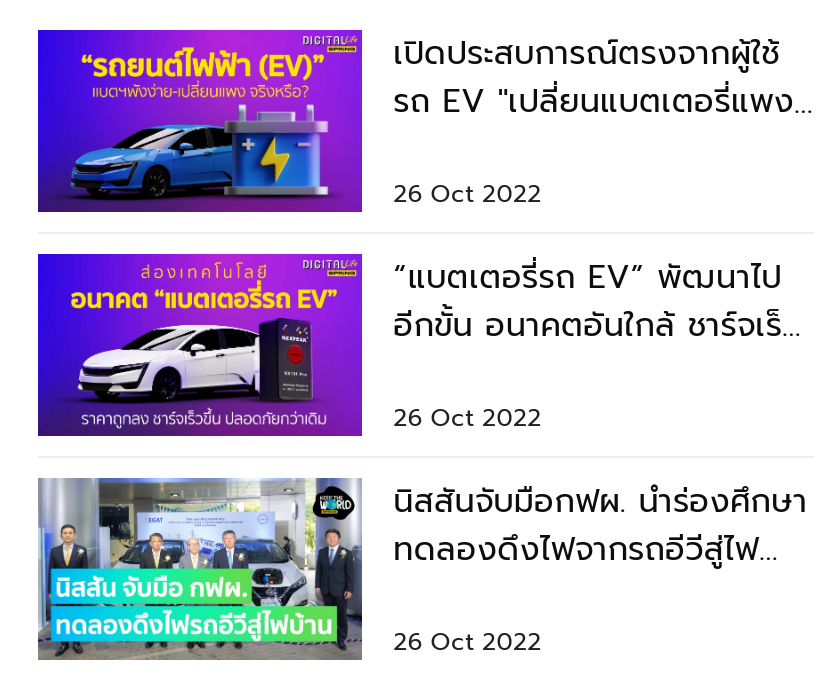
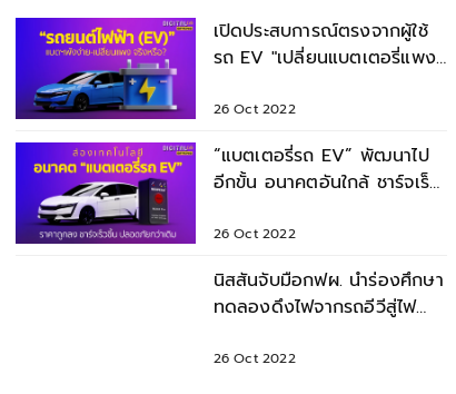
[36,476,364,662] [image] -> none

